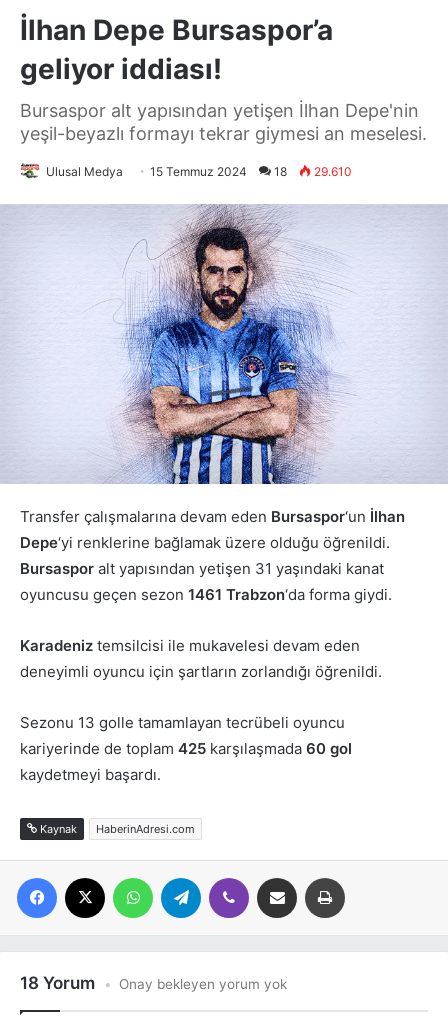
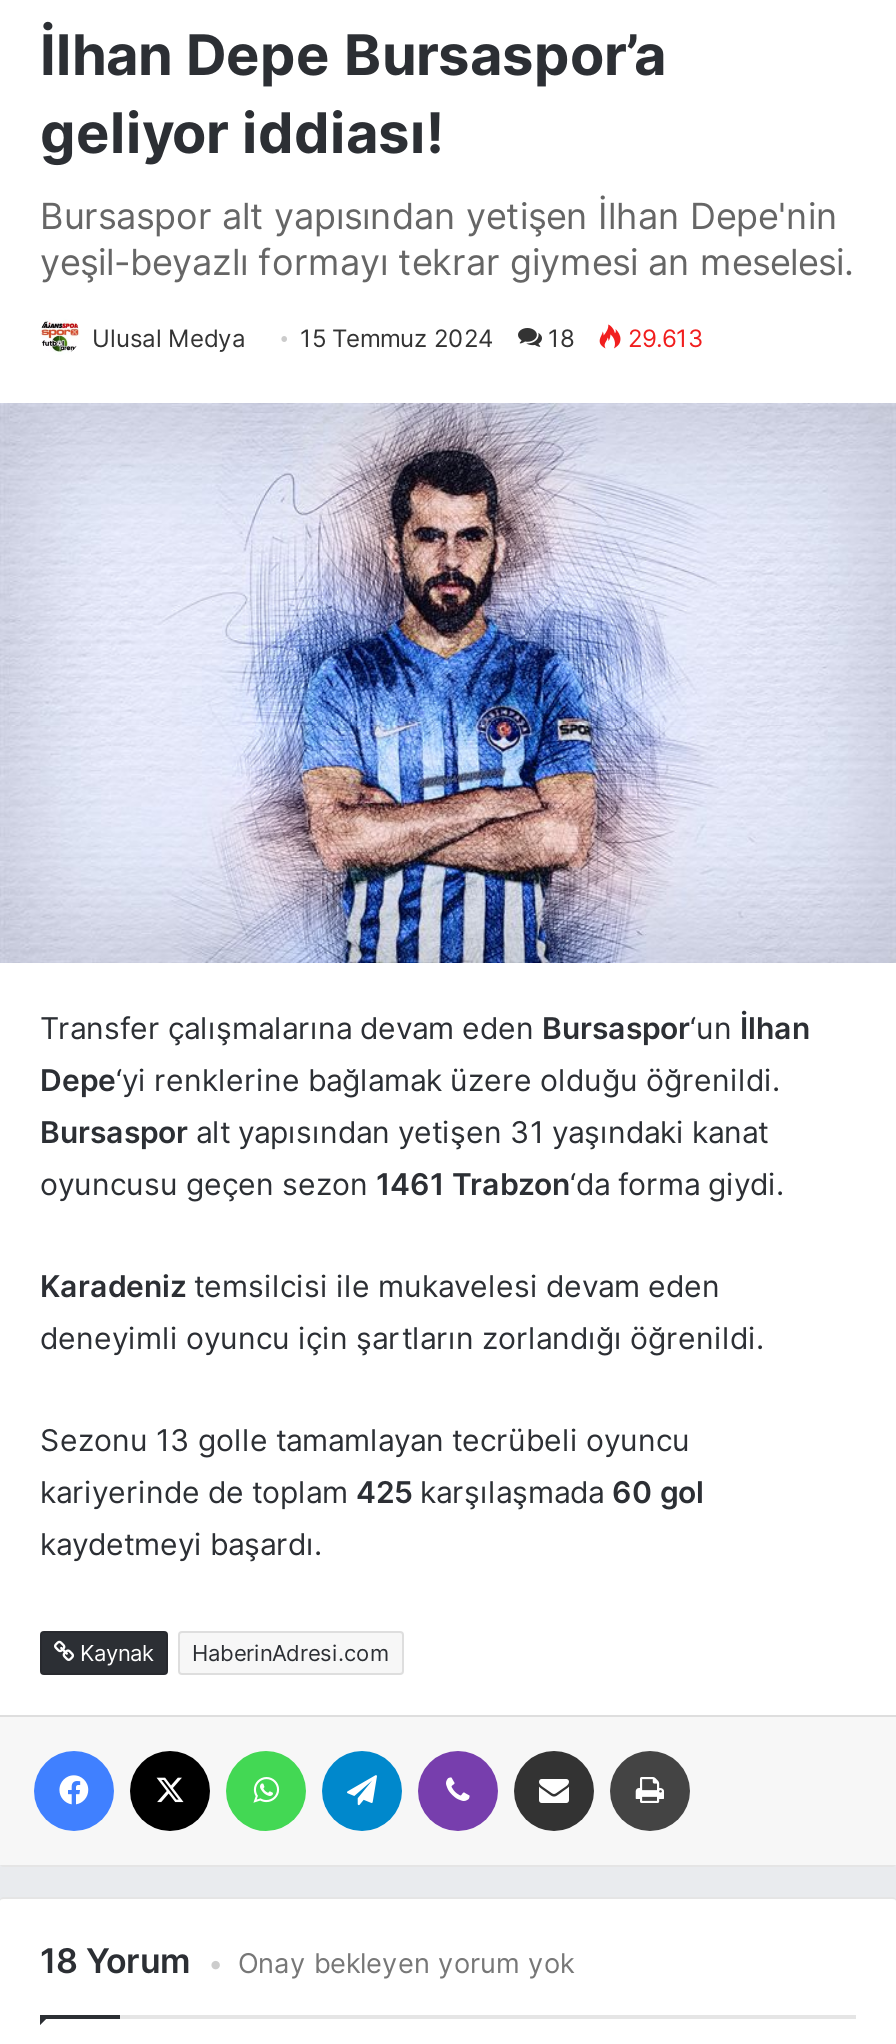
[46,164,352,179] Ulusal Medya 15 Temmuz 2024 18 29.610 -> [92,323,704,353] Ulusal Medya 15 Temmuz 2024 18 29.613

